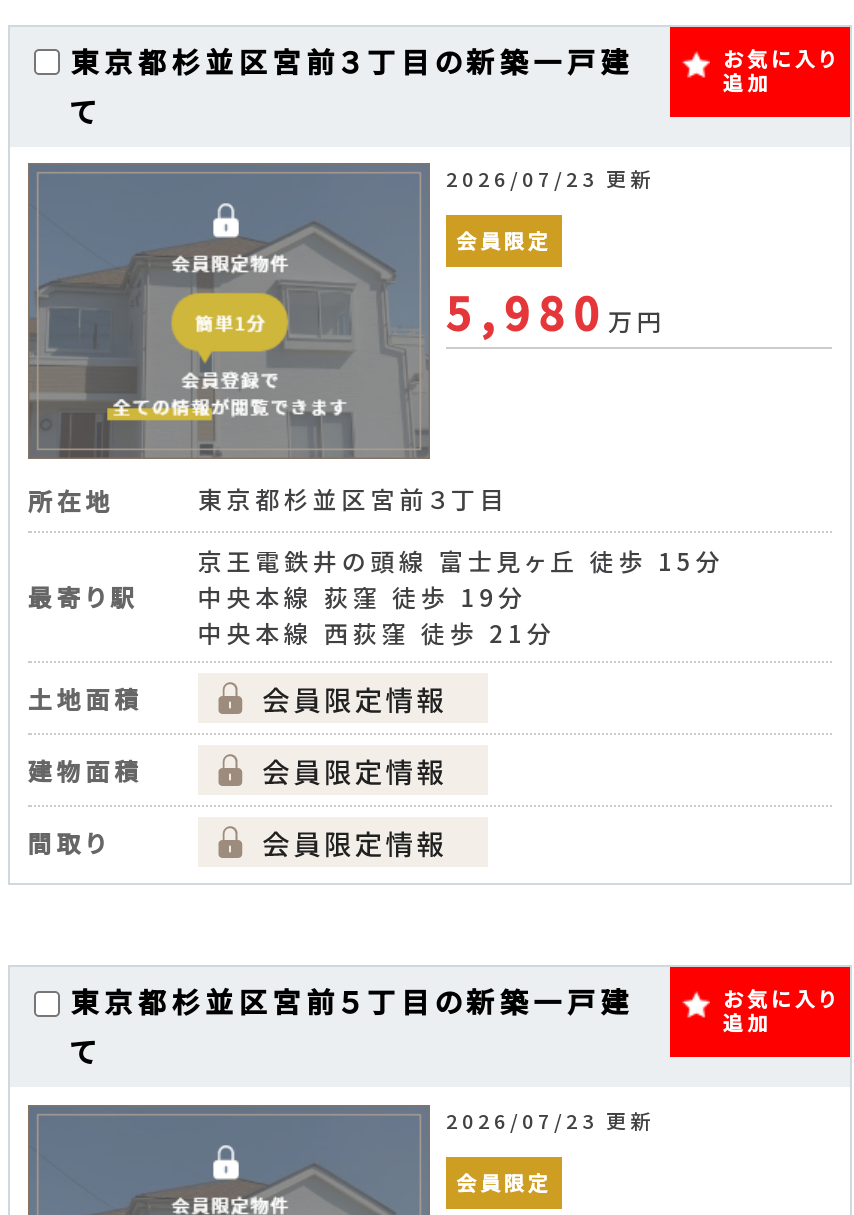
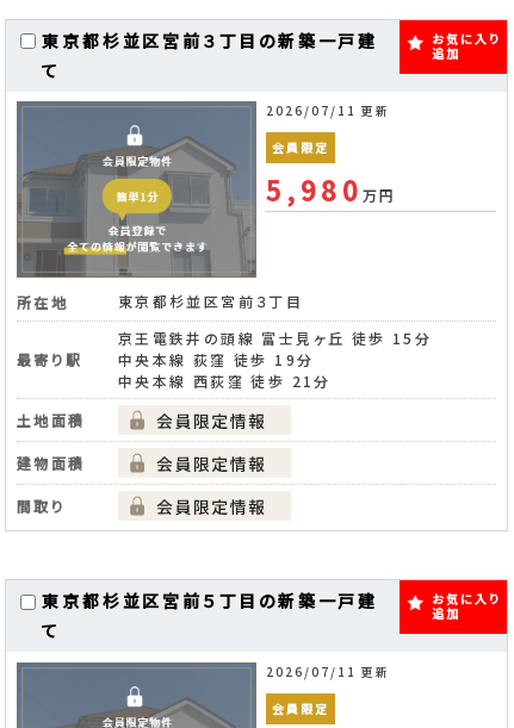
[446,163,654,193] 2026/07/23 更新 -> [266,101,390,119] 2026/07/11 更新
[446,1104,654,1134] 2026/07/23 更新 -> [266,662,390,680] 2026/07/11 更新

